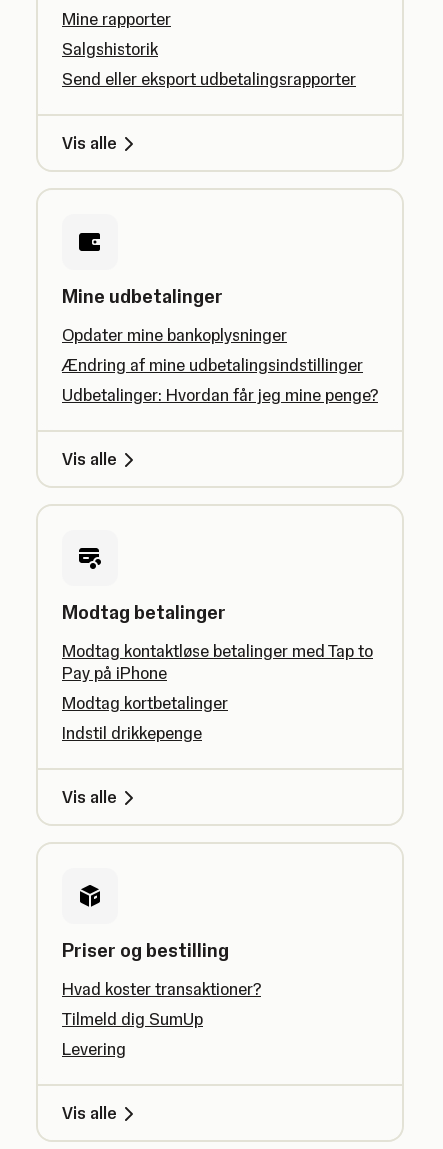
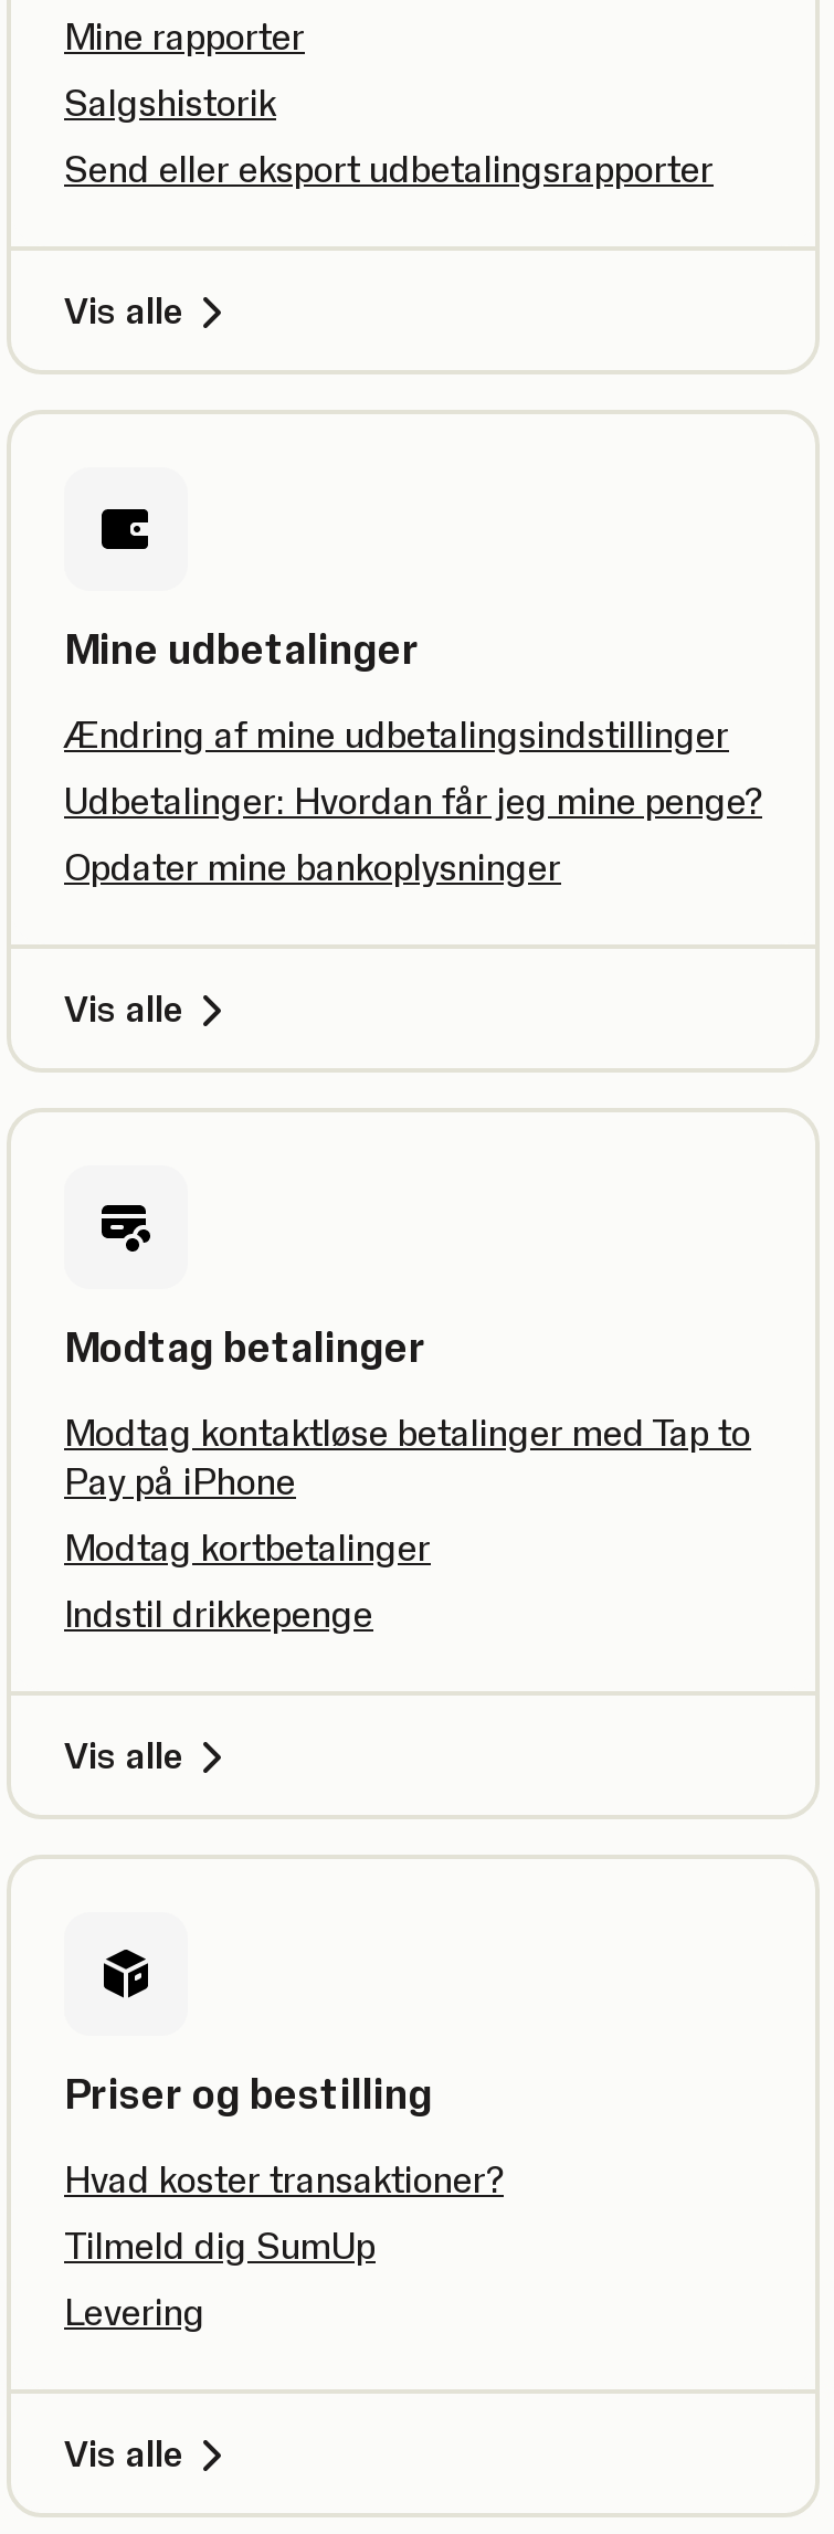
moved [62,325,287,345] -> [64,845,561,889]: Opdater mine bankoplysninger
moved [62,355,378,405] -> [64,712,762,823]: Ændring af mine udbetalingsindstillinger | Udbetalinger: Hvordan får jeg mine penge?

